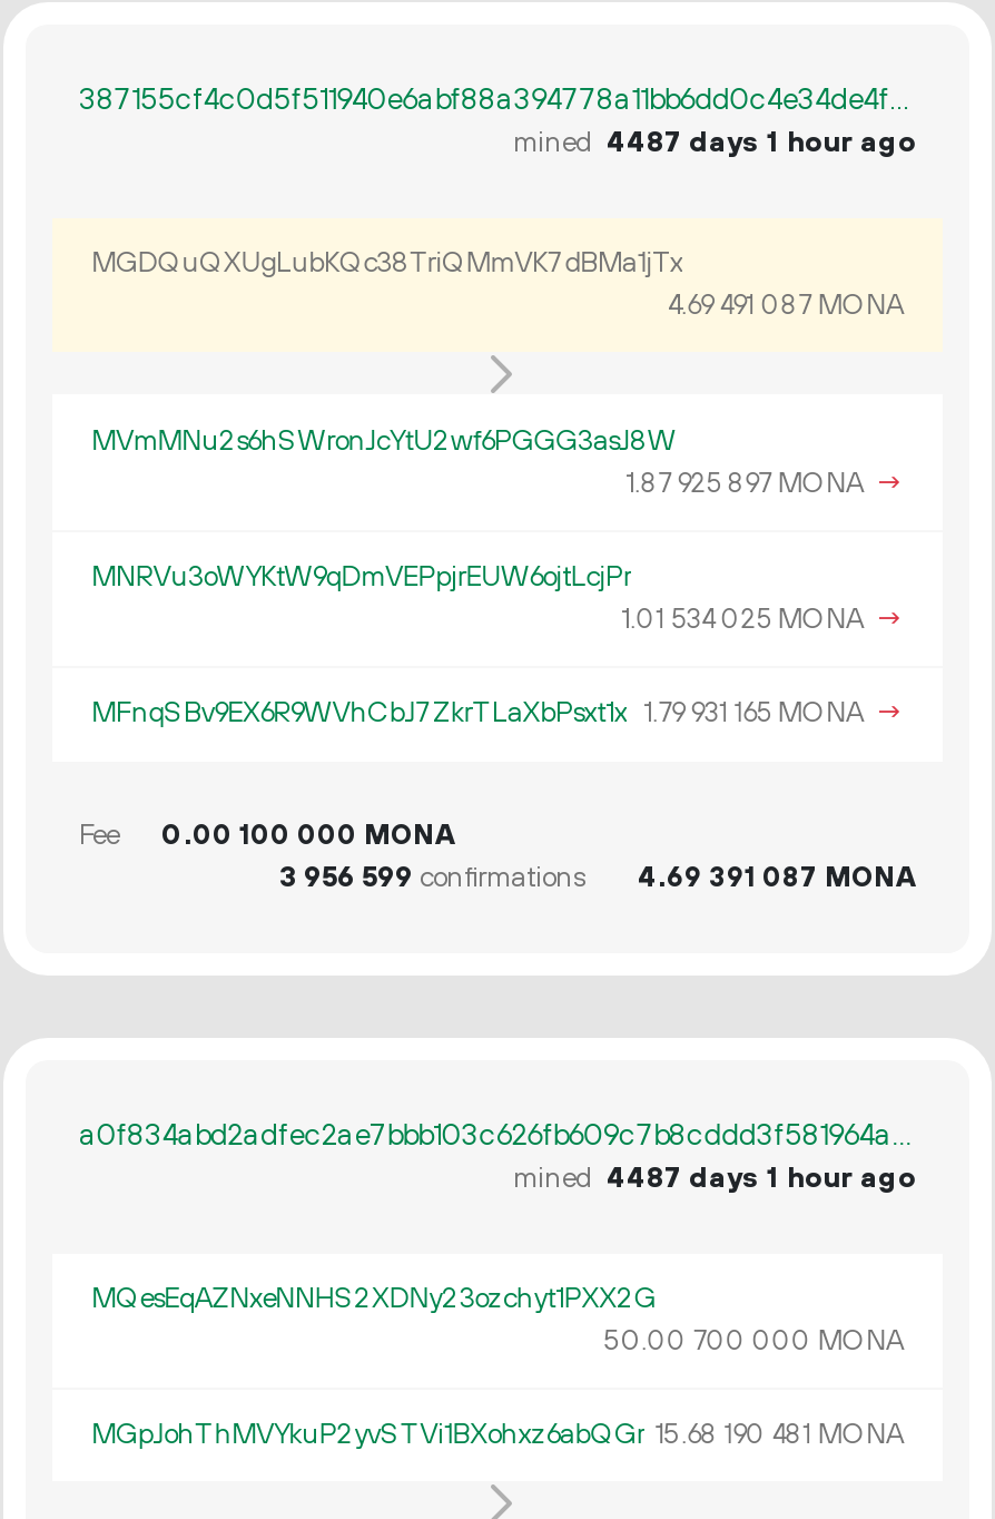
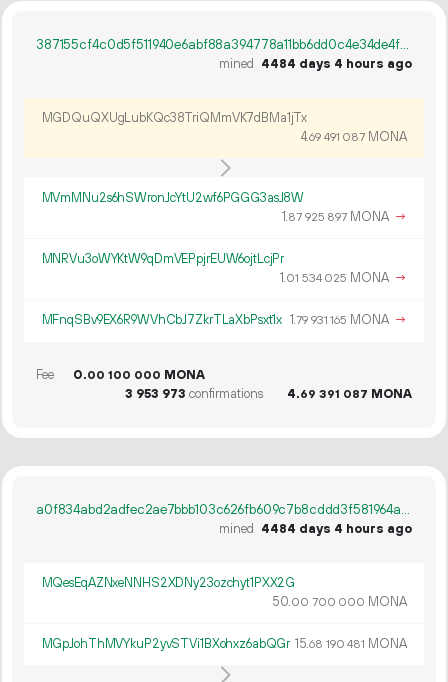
[513,125,916,160] mined 4487 days 1 hour ago -> [219,56,412,72] mined 4484 days 4 hours ago
[279,859,584,894] 3 956 599 confirmations -> [125,385,263,401] 3 953 973 confirmations
[513,1159,916,1195] mined 4487 days 1 hour ago -> [219,520,412,536] mined 4484 days 4 hours ago

